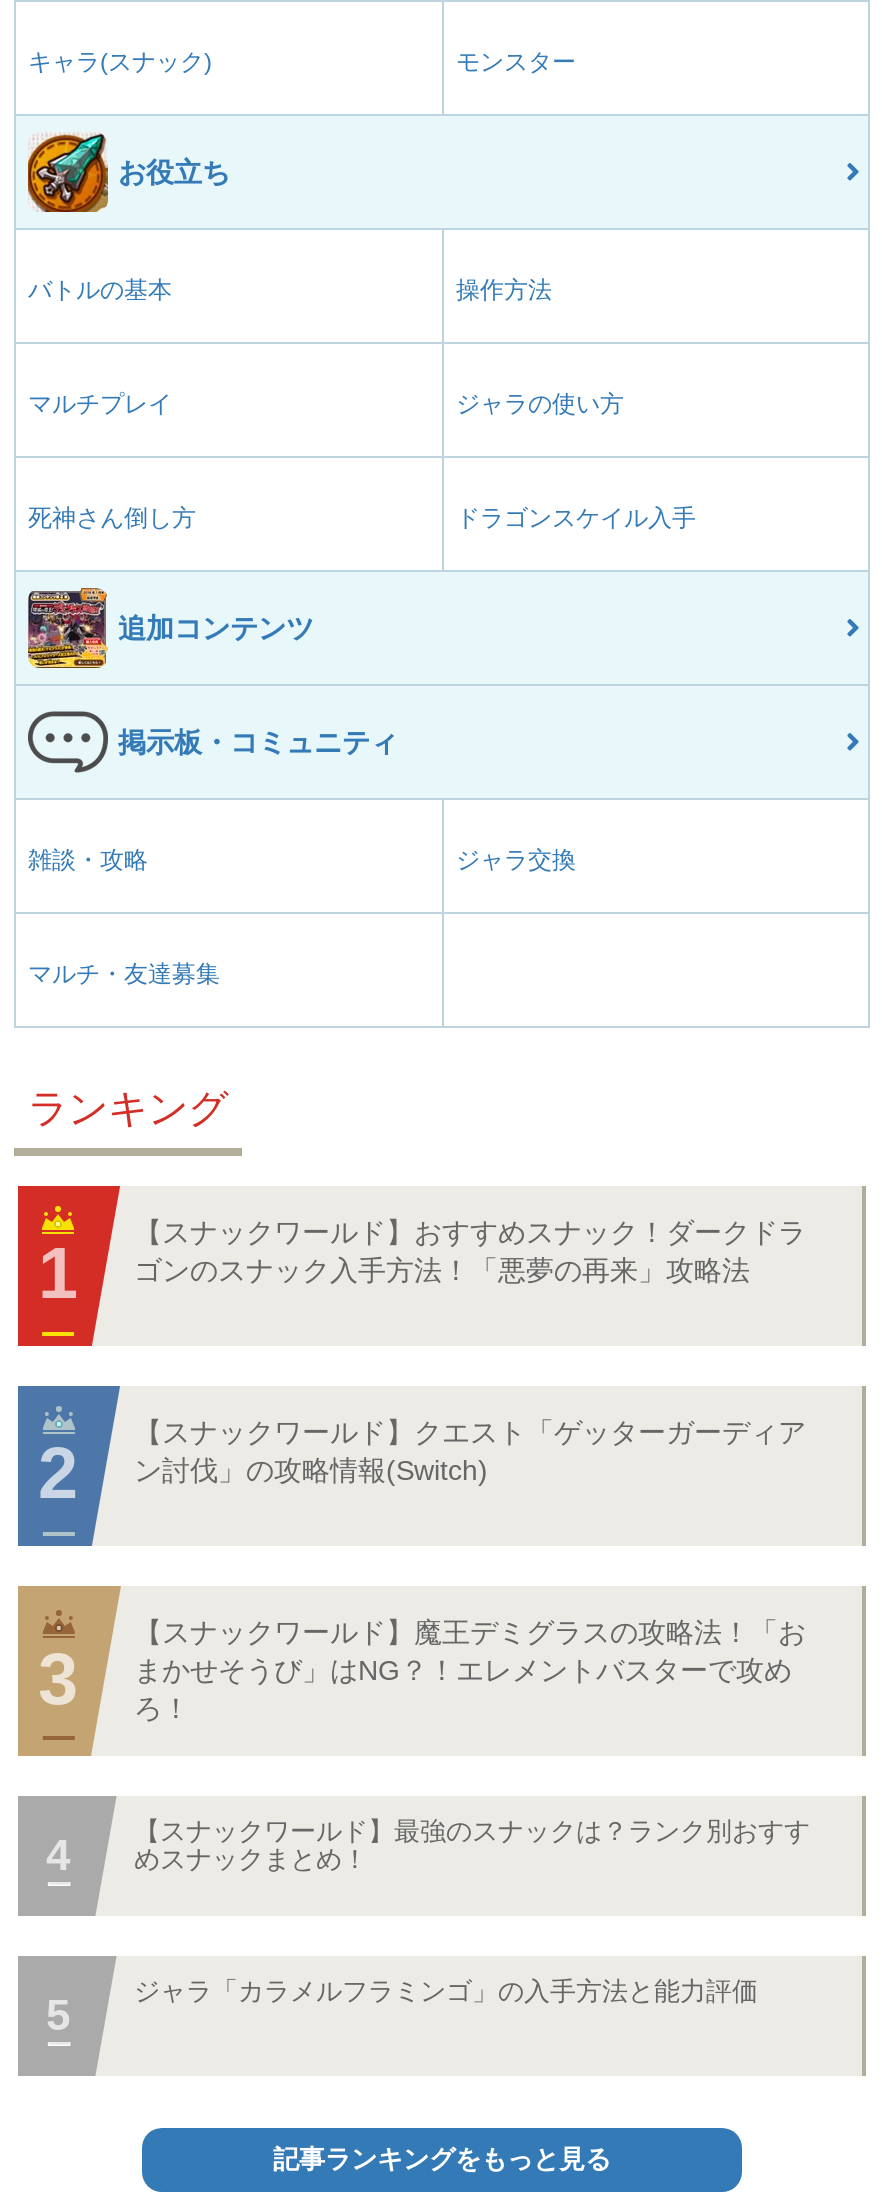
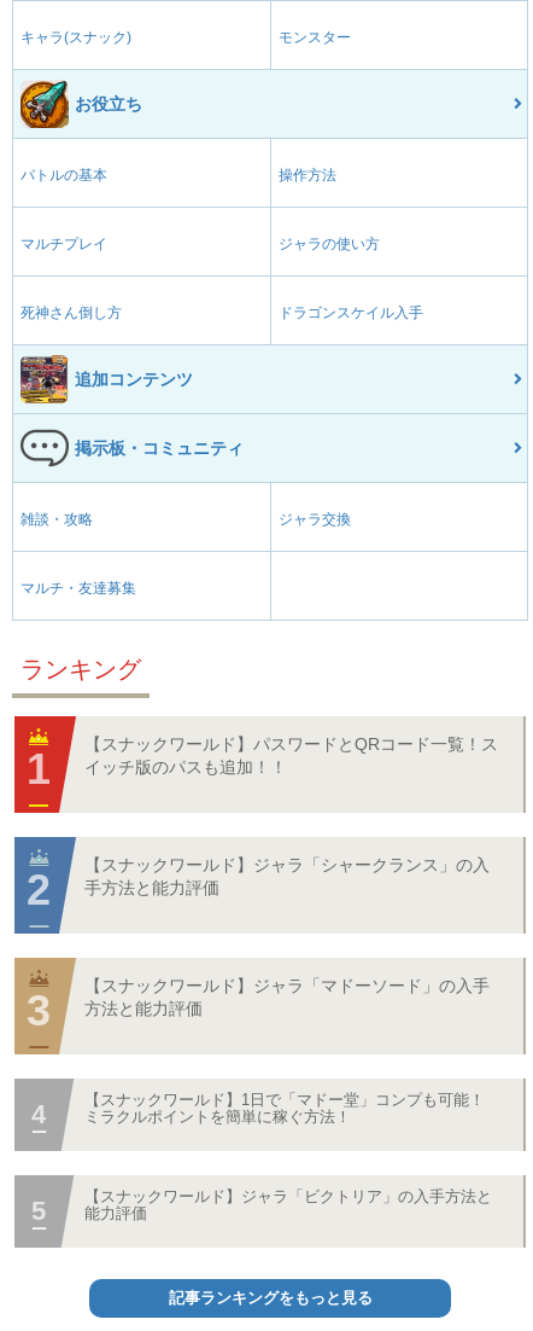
[134,1217,806,1287] 【スナックワールド】おすすめスナック！ダークドラ | ゴンのスナック入手方法！「悪夢の再来」攻略法 -> [84,735,498,777] 【スナックワールド】パスワードとQRコード一覧！ス | イッチ版のパスも追加！！
[134,1417,806,1487] 【スナックワールド】クエスト「ゲッターガーディア | ン討伐」の攻略情報(Switch) -> [84,855,490,898] 【スナックワールド】ジャラ「シャークランス」の入 | 手方法と能力評価
[134,1617,806,1725] 【スナックワールド】魔王デミグラスの攻略法！「お | まかせそうび」はNG？！エレメントバスターで攻め | ろ！ -> [84,976,490,1019] 【スナックワールド】ジャラ「マドーソード」の入手 | 方法と能力評価
[134,1817,810,1875] 【スナックワールド】最強のスナックは？ランク別おすす | めスナックまとめ！ -> [84,1091,485,1126] 【スナックワールド】1日で「マドー堂」コンプも可能！ | ミラクルポイントを簡単に稼ぐ方法！
[134,1977,758,2007] ジャラ「カラメルフラミンゴ」の入手方法と能力評価 -> [84,1188,492,1223] 【スナックワールド】ジャラ「ビクトリア」の入手方法と | 能力評価

